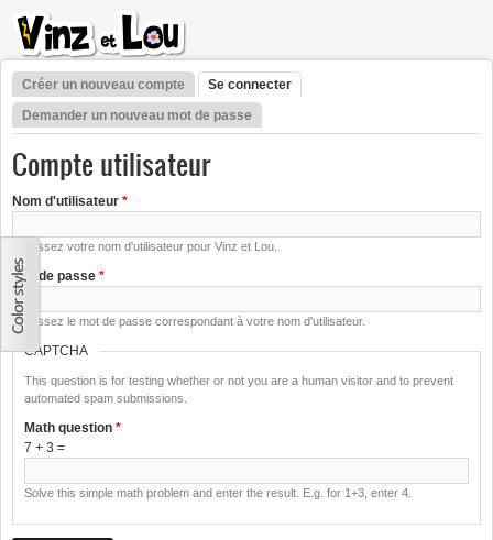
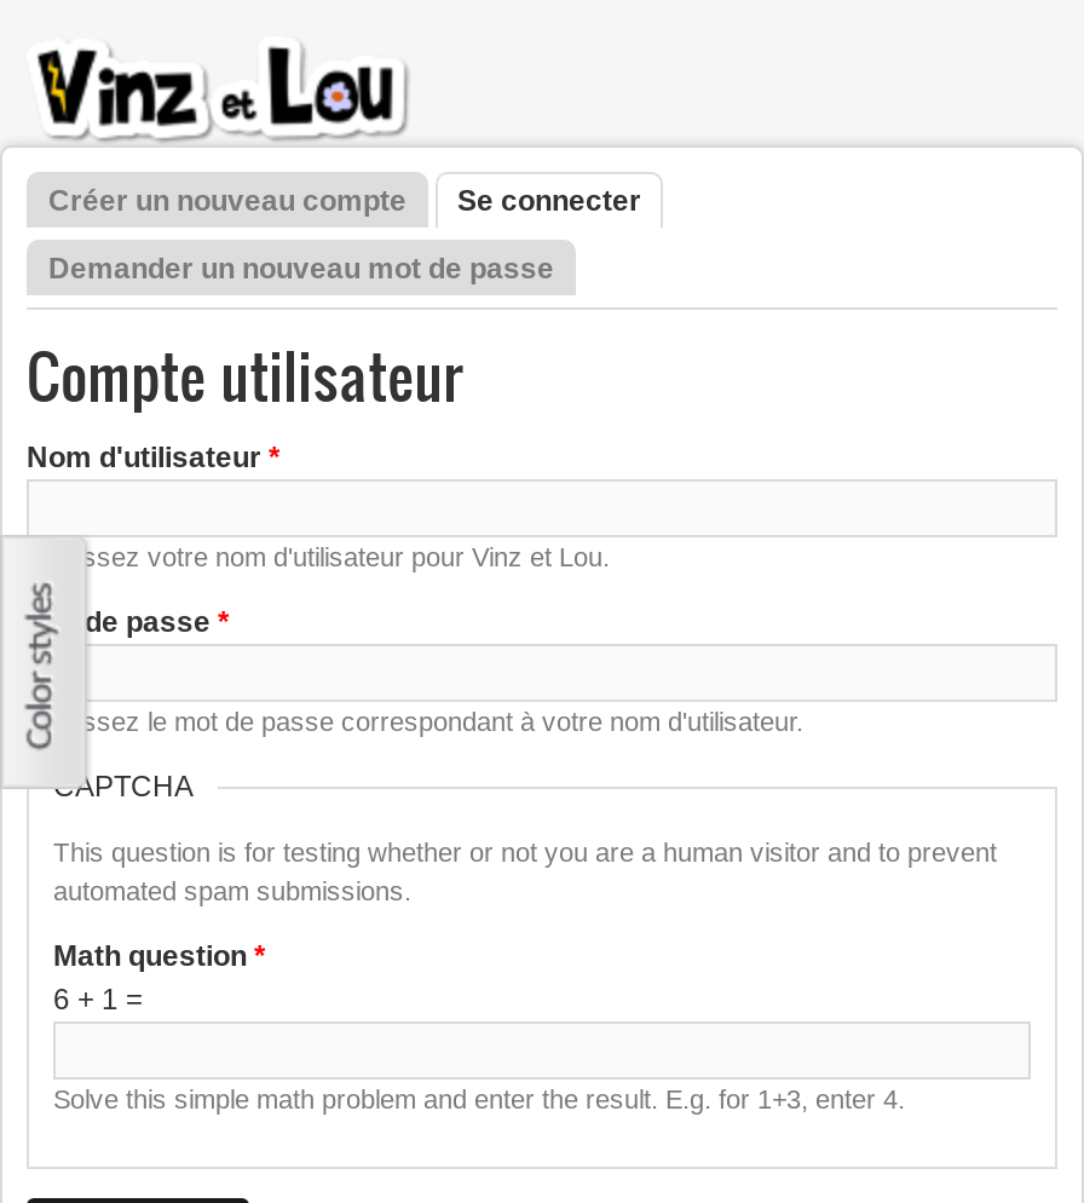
[24,440,65,455] 7 + 3 = -> [53,983,143,1017] 6 + 1 =

